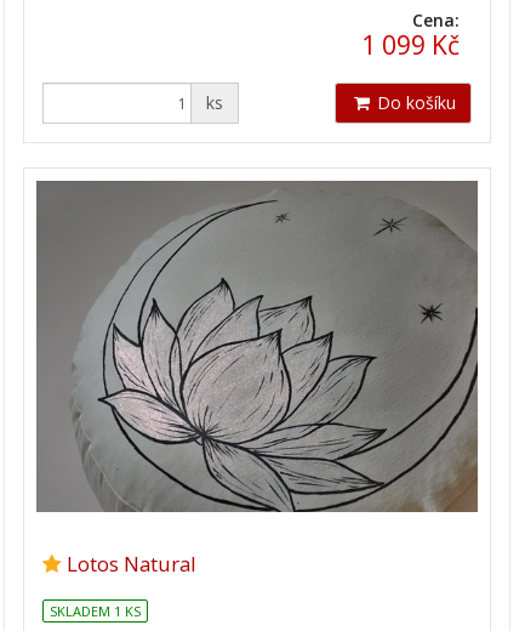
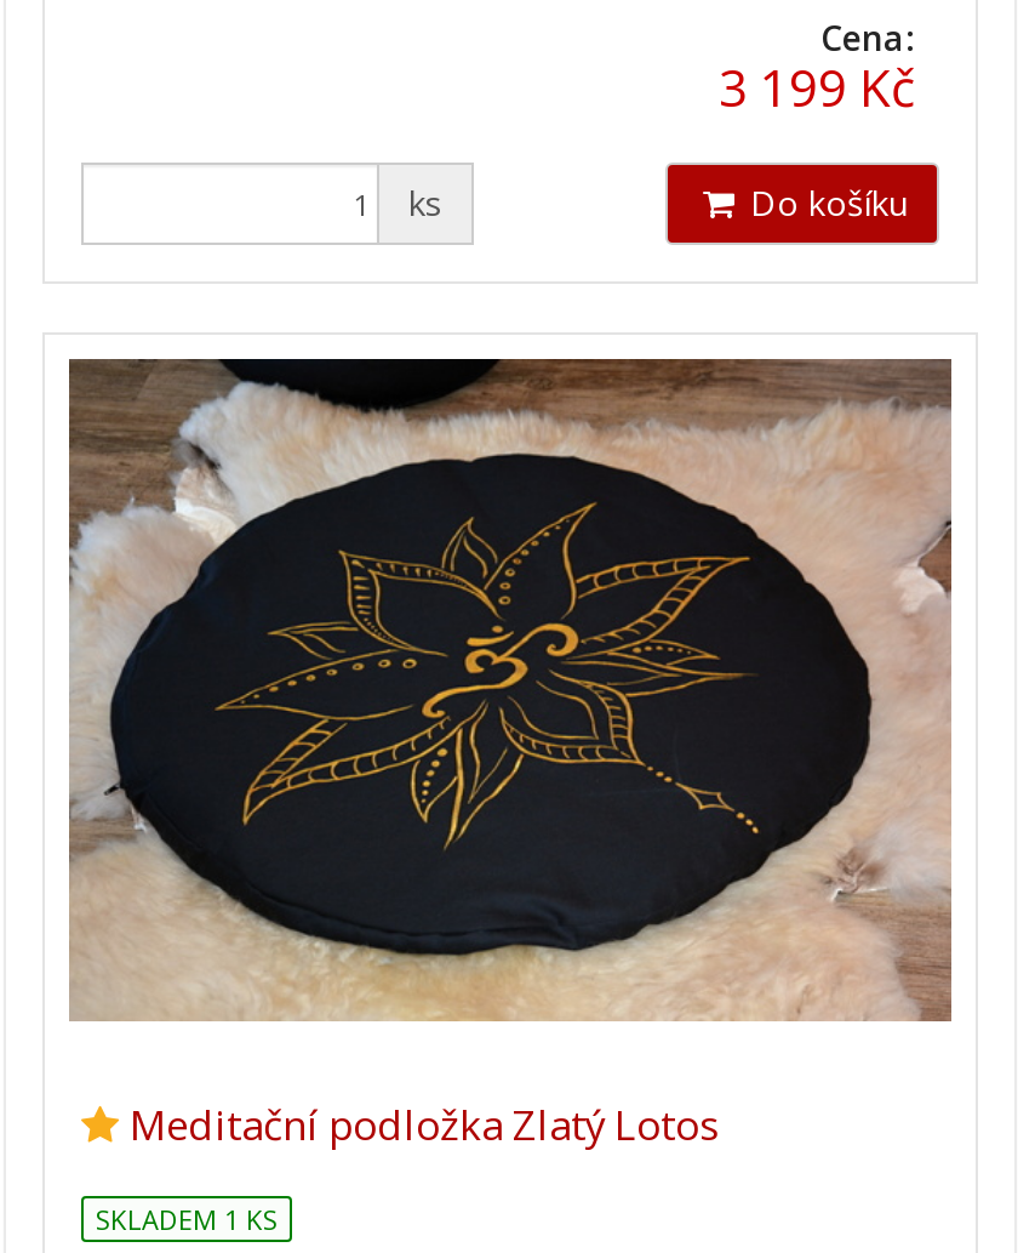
[361,29,460,62] 1 099 Kč -> [719,53,915,121] 3 199 Kč
[36,181,478,578] [image] | Lotos Natural -> [69,358,951,1152] [image] | Meditační podložka Zlatý Lotos

